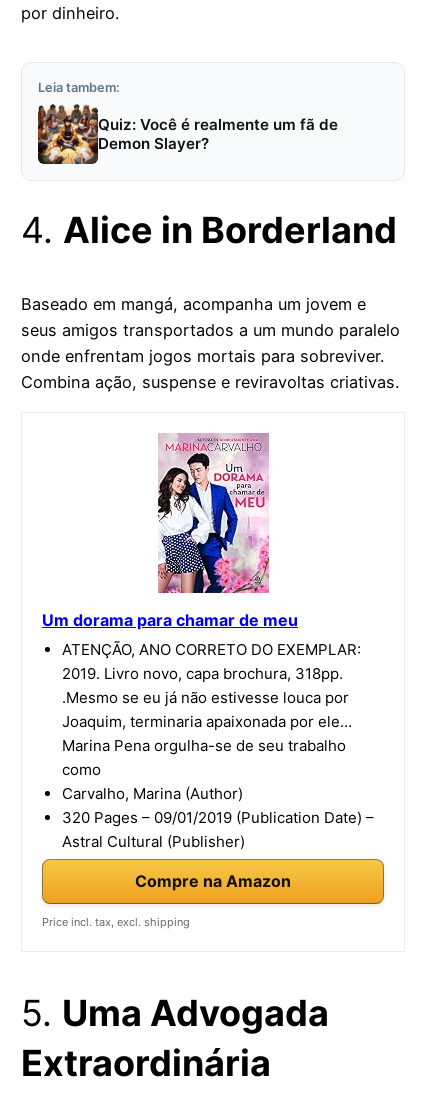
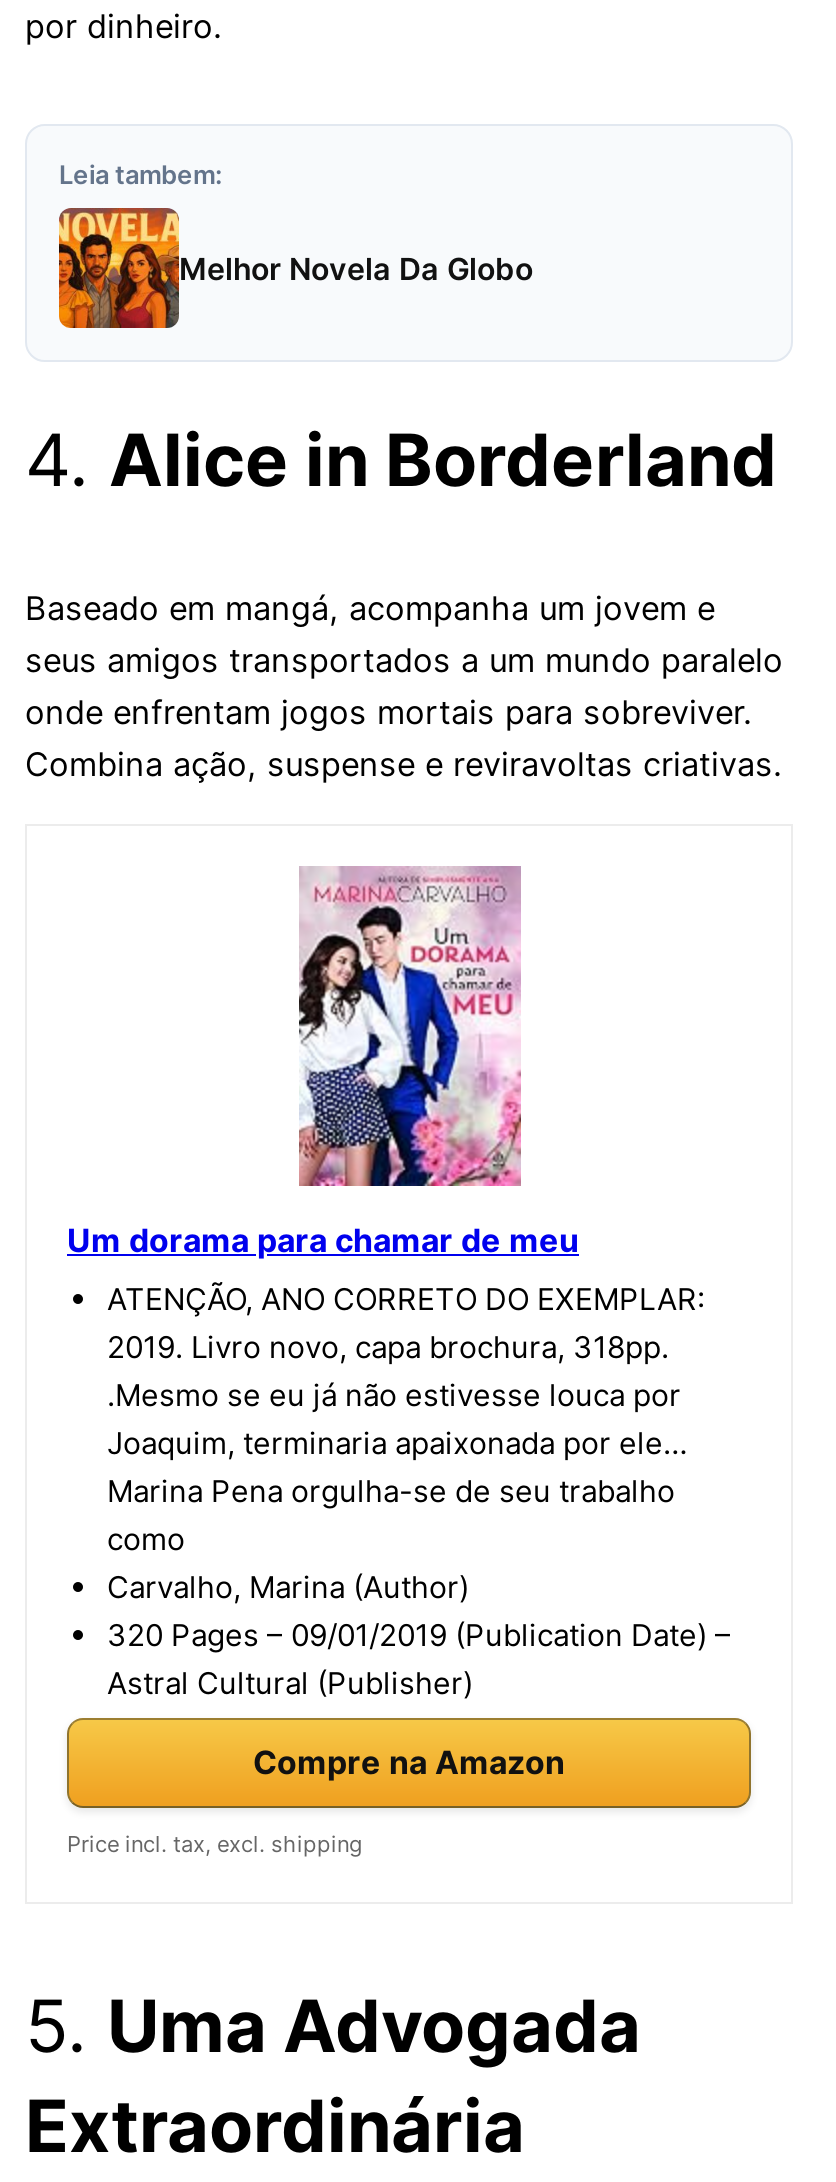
[37,104,338,165] [image] | Quiz: Você é realmente um fã de | Demon Slayer? -> [57,206,533,330] [image] | Melhor Novela Da Globo

